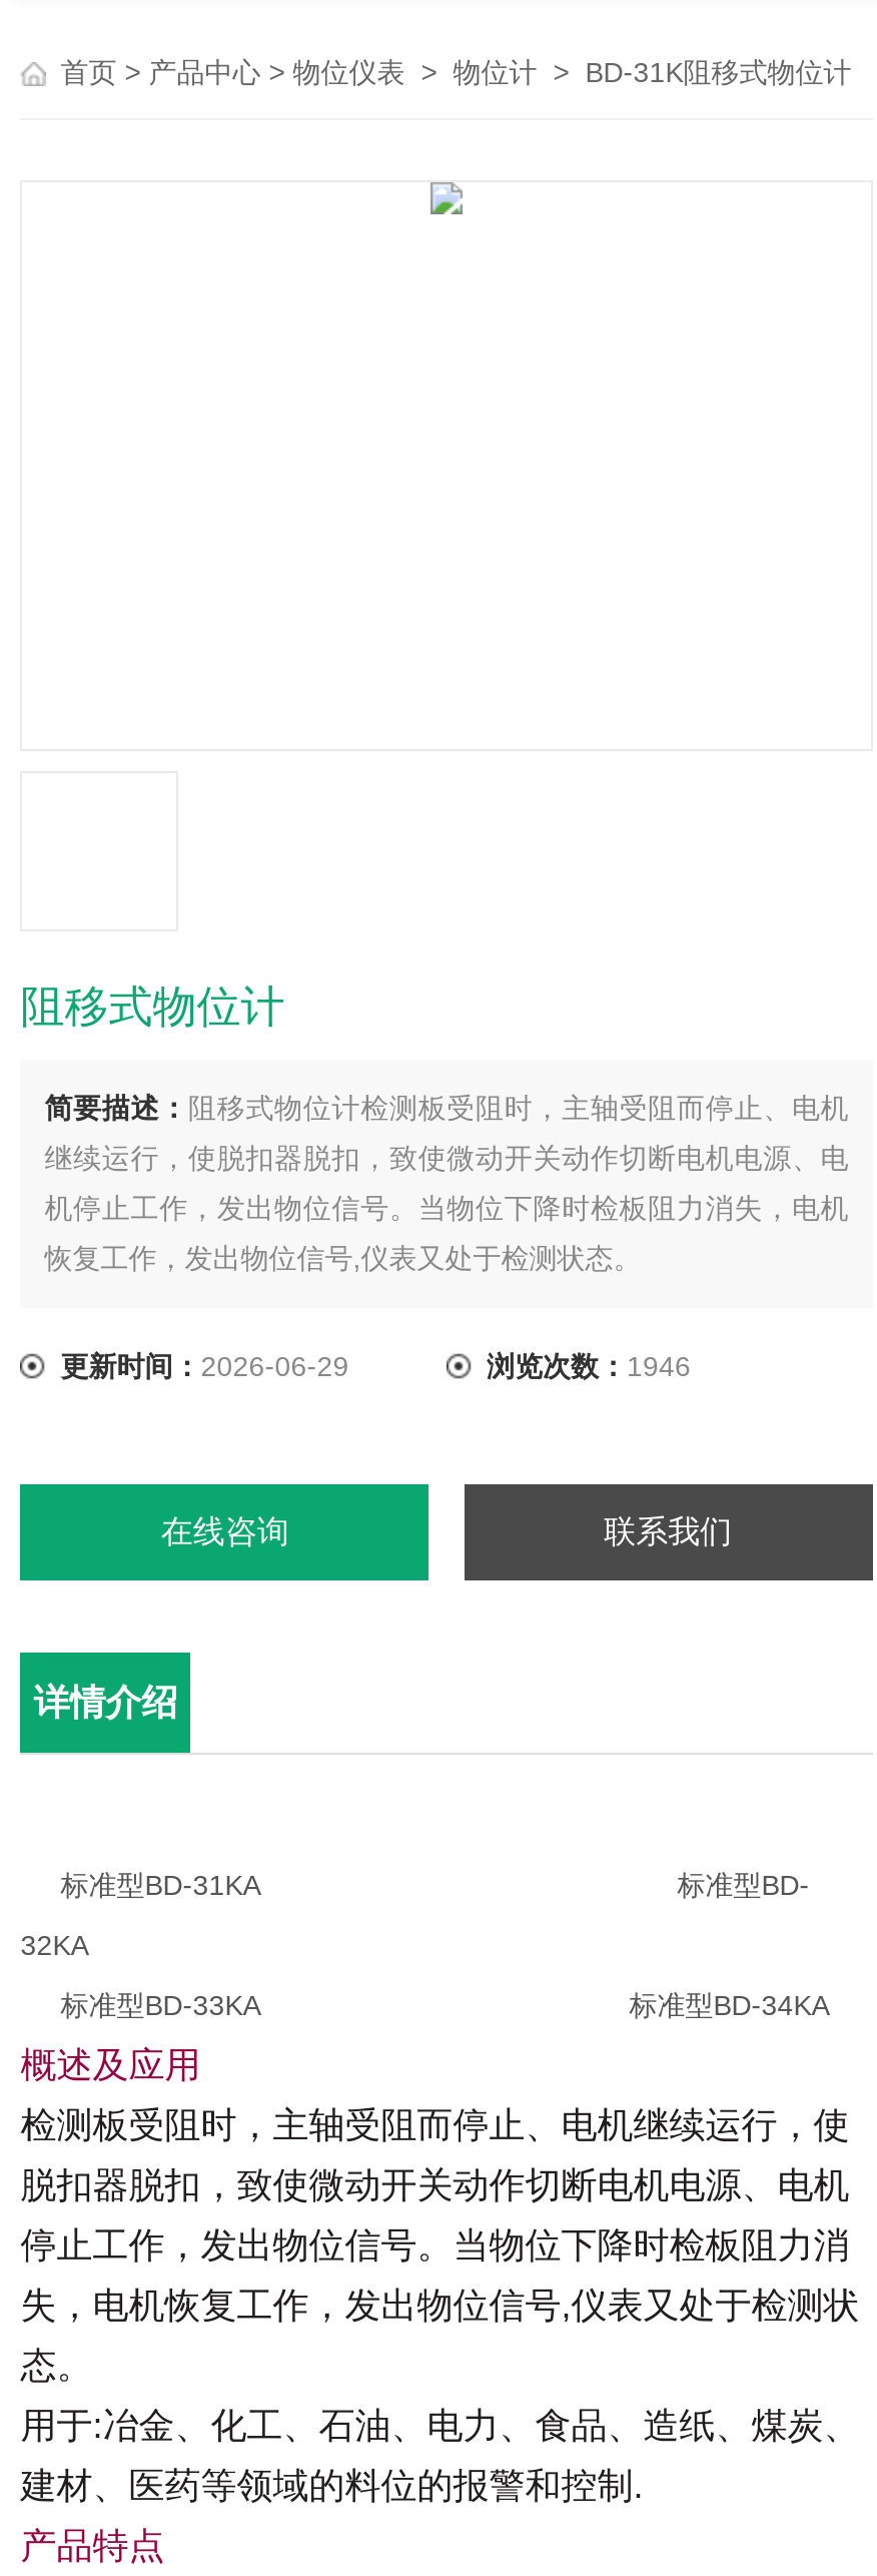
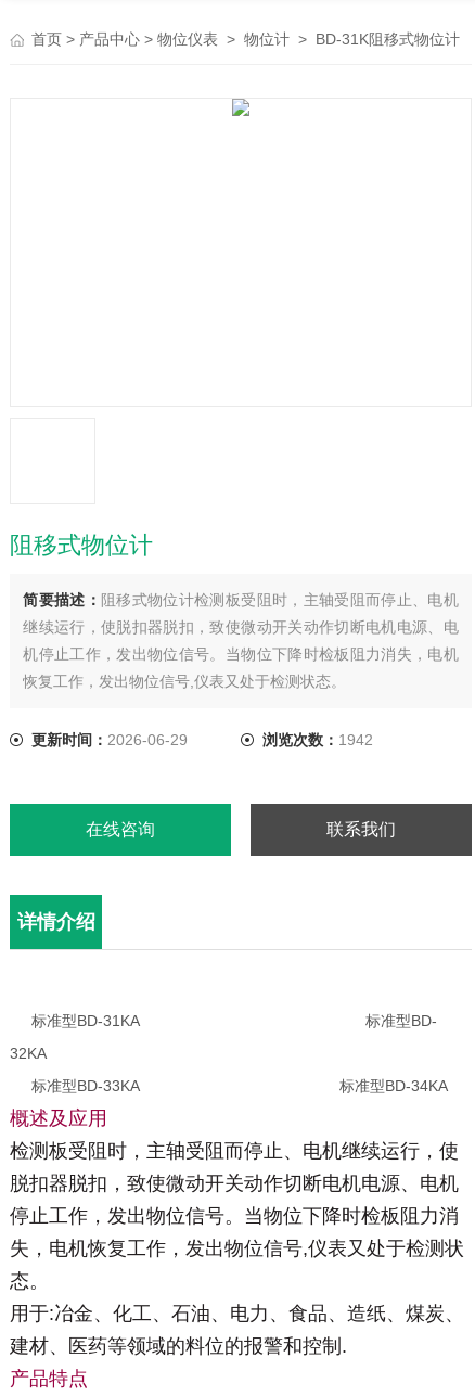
[487,1350,691,1382] 浏览次数：1946 -> [262,731,373,748] 浏览次数：1942

